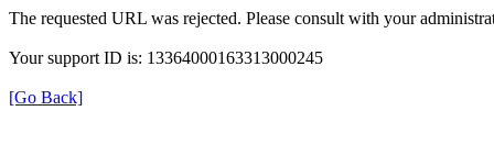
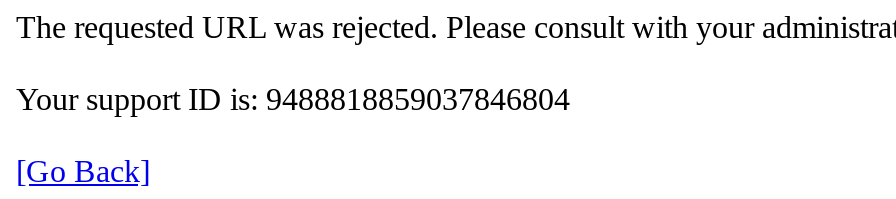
[9,48,323,67] Your support ID is: 13364000163313000245 -> [16,82,570,116] Your support ID is: 9488818859037846804

